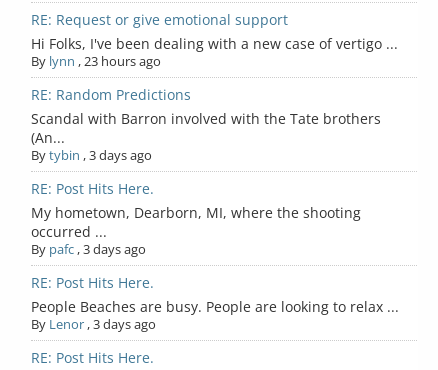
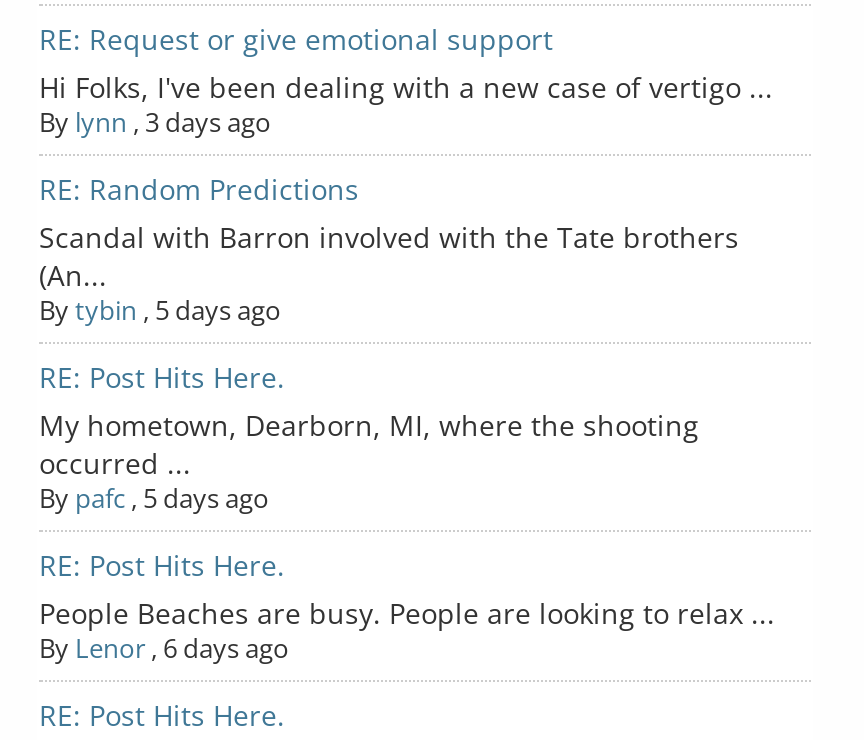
[31,52,161,70] By lynn, 23 hours ago -> [39,104,271,140] By lynn, 3 days ago
[31,146,152,164] By tybin, 3 days ago -> [39,292,281,328] By tybin, 5 days ago
[31,240,146,258] By pafc, 3 days ago -> [39,480,269,516] By pafc, 5 days ago
[31,315,156,333] By Lenor, 3 days ago -> [39,630,289,666] By Lenor, 6 days ago

